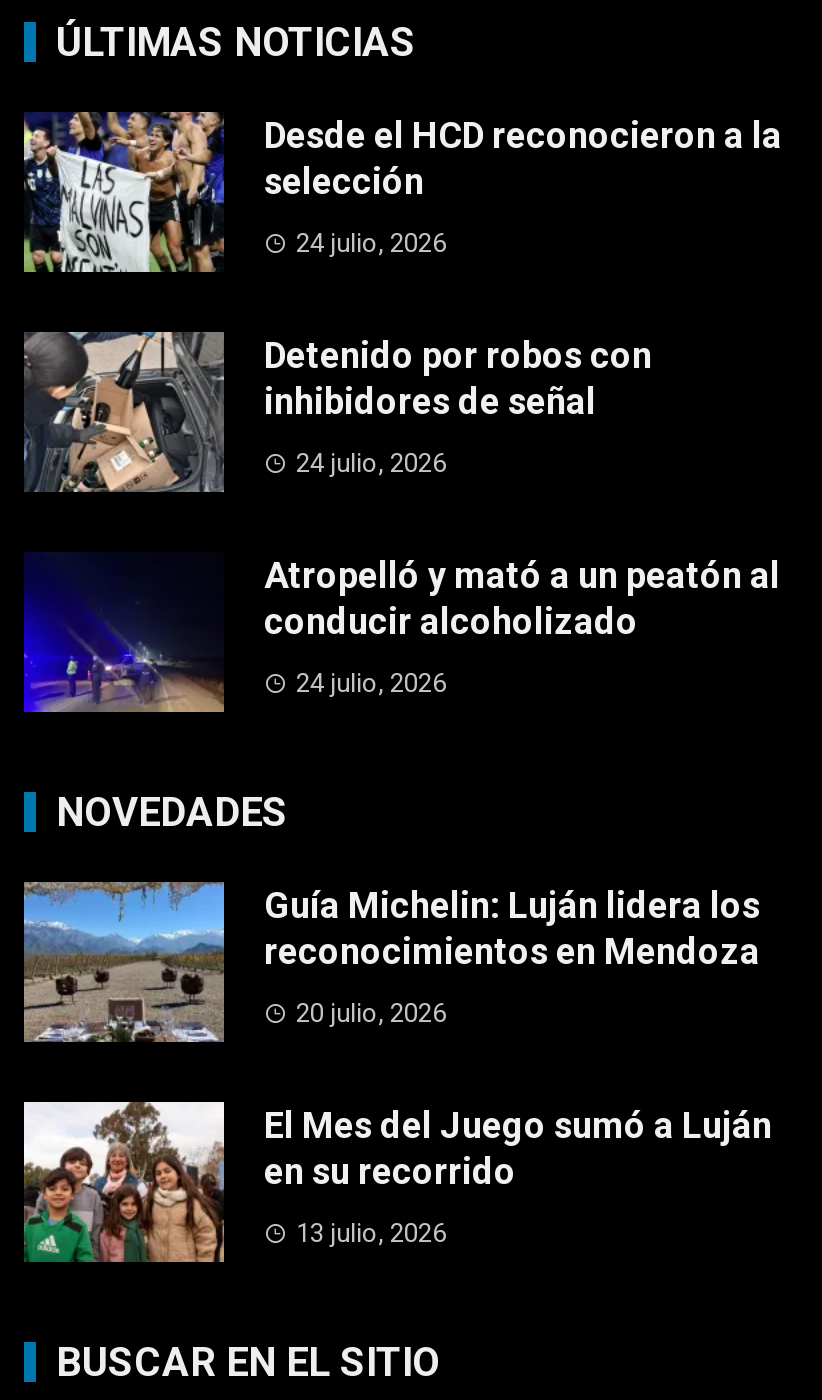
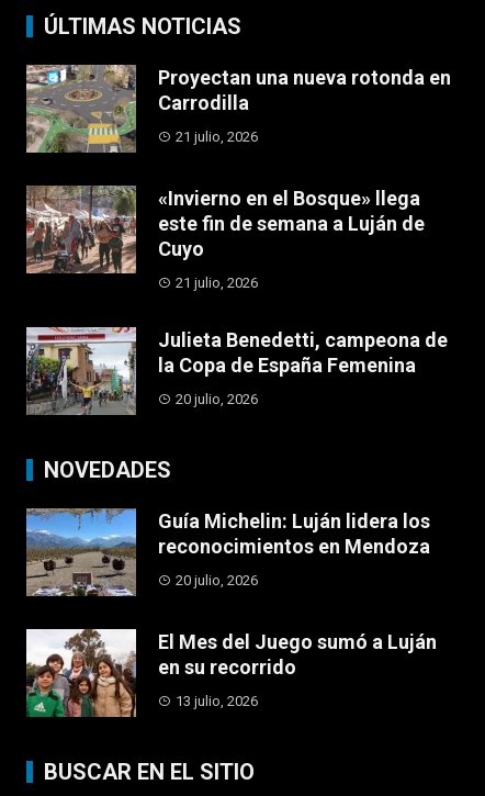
[24,111,782,273] [image] | Desde el HCD reconocieron a la | selección -> [25,64,451,154] [image] | Proyectan una nueva rotonda en | Carrodilla
[296,229,446,259] 24 julio, 2026 -> [176,128,258,145] 21 julio, 2026
[24,331,652,493] [image] | Detenido por robos con | inhibidores de señal -> [26,186,425,274] [image] | «Invierno en el Bosque» llega | este fin de semana a Luján de | Cuyo
[296,449,446,479] 24 julio, 2026 -> [176,274,258,291] 21 julio, 2026
[22,553,780,713] [image] | Atropelló y mató a un peatón al | conducir alcoholizado -> [25,326,448,415] [image] | Julieta Benedetti, campeona de | la Copa de España Femenina
[296,669,446,699] 24 julio, 2026 -> [176,391,258,407] 20 julio, 2026

